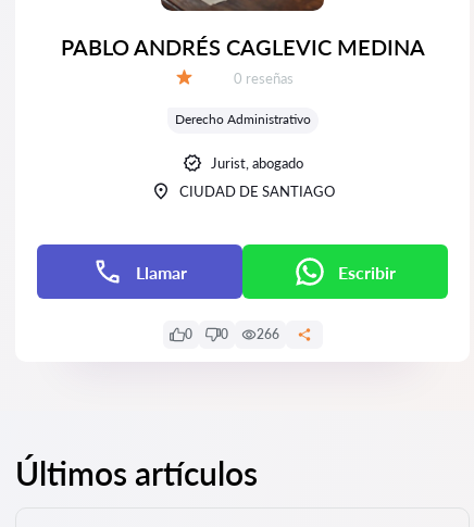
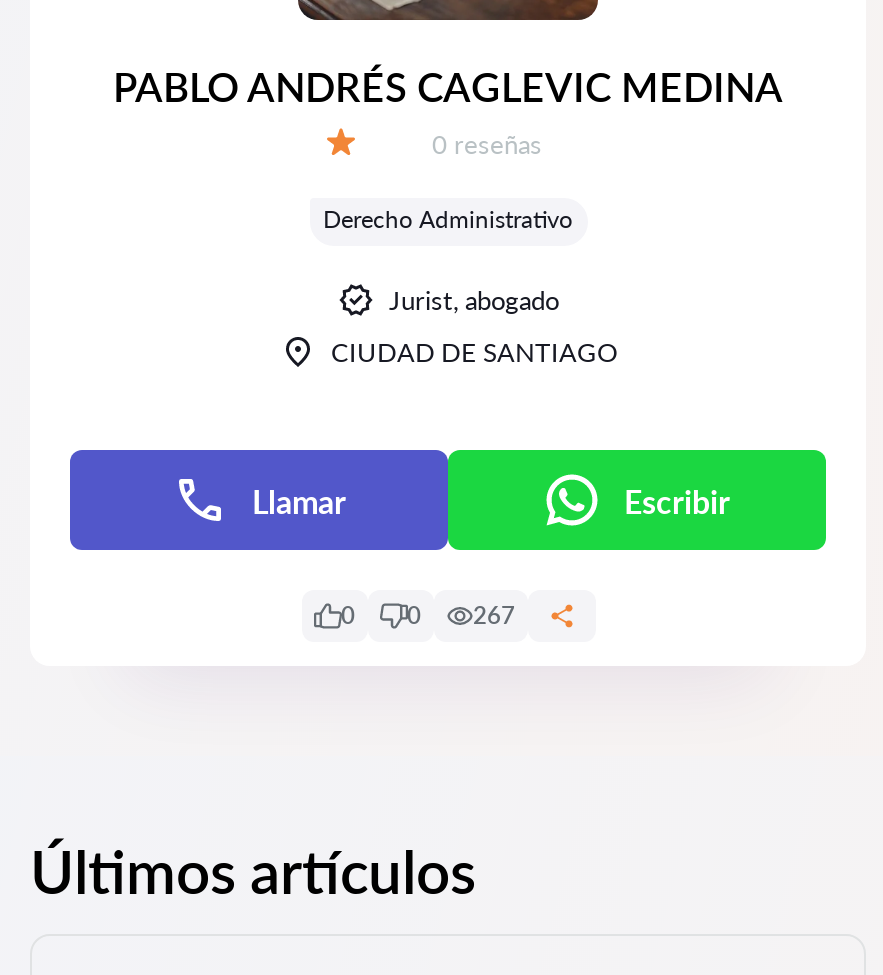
[184,326,279,342] 0 0 266 -> [341,600,515,630] 0 0 267

